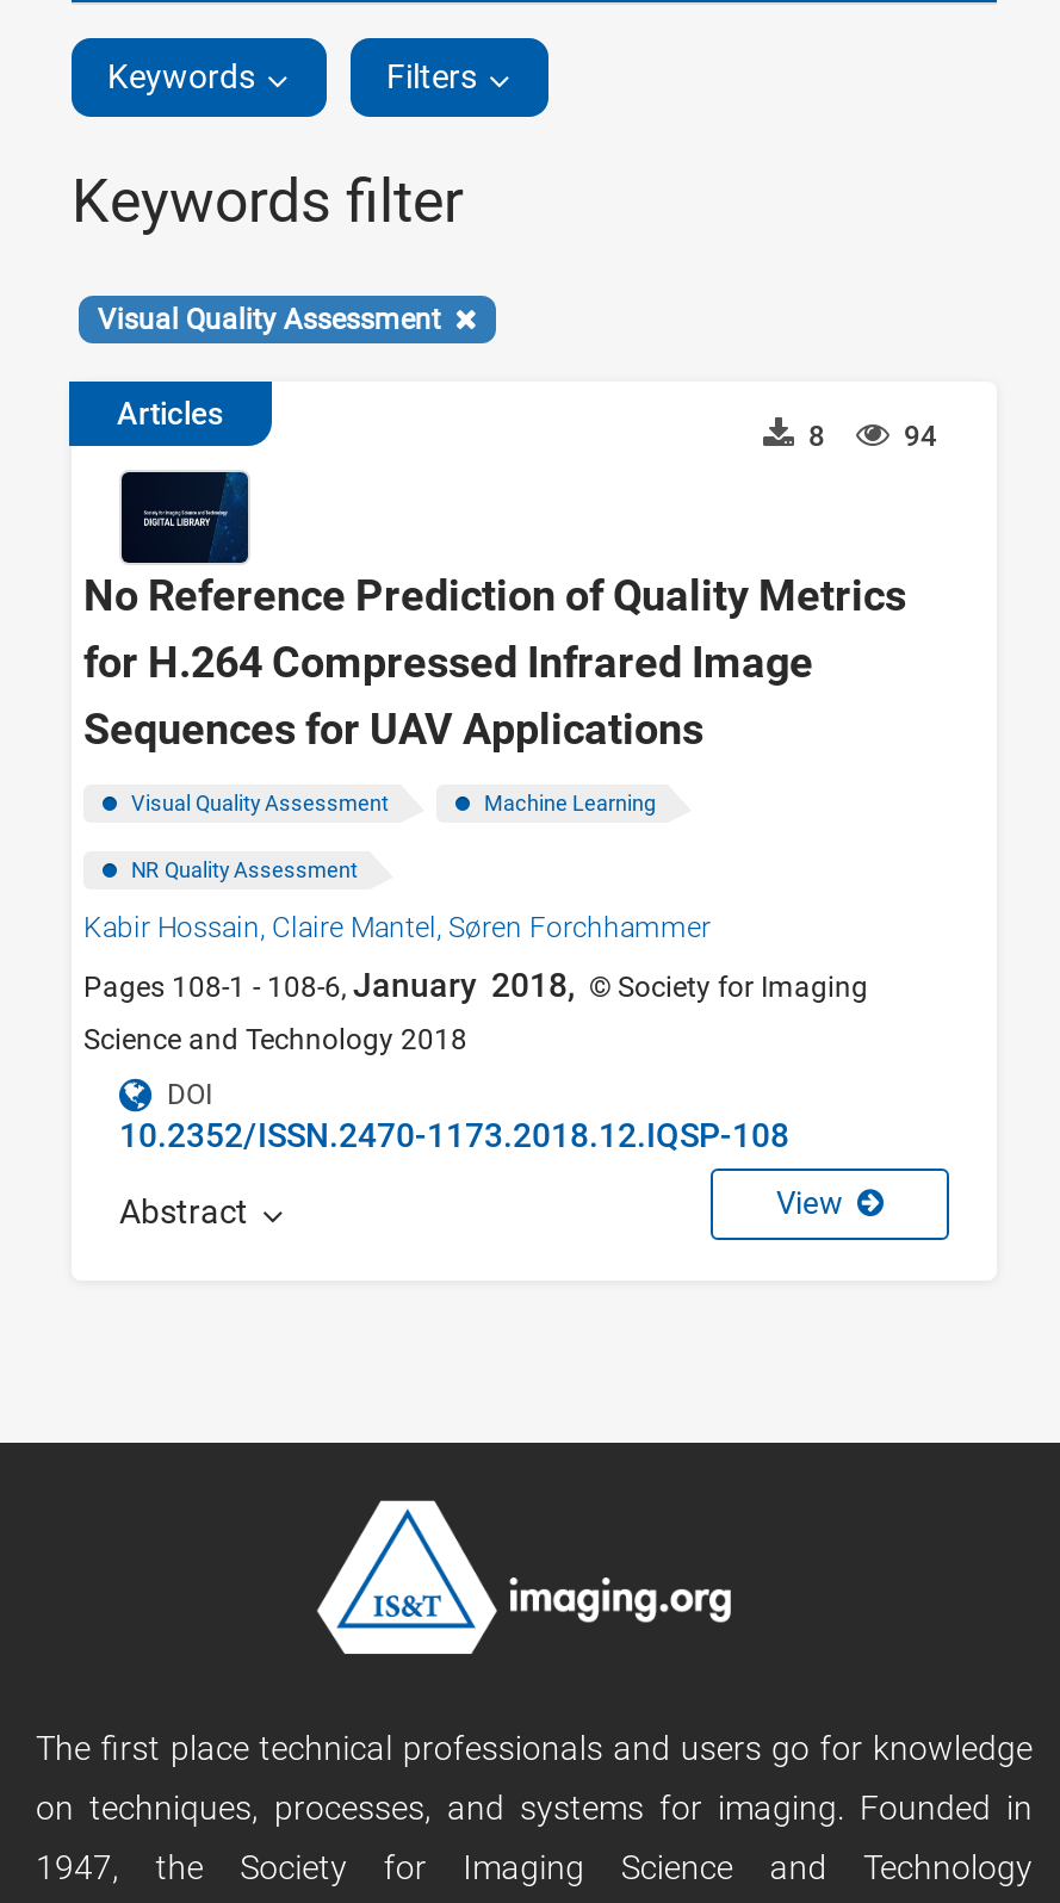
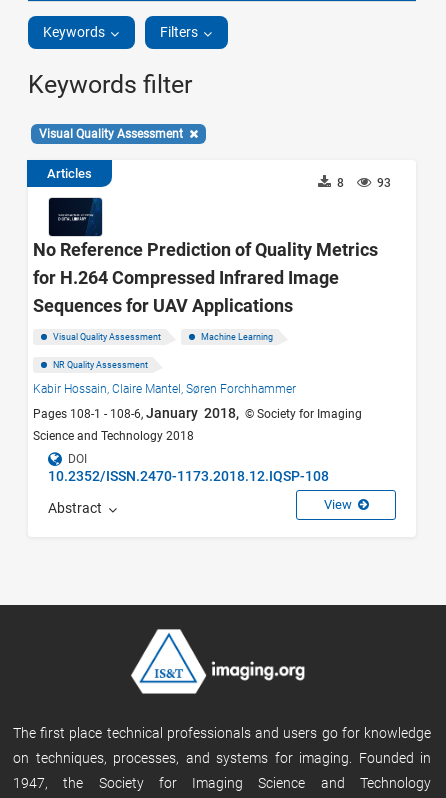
[904,419,937,453] 94 -> [377,176,391,190] 93

